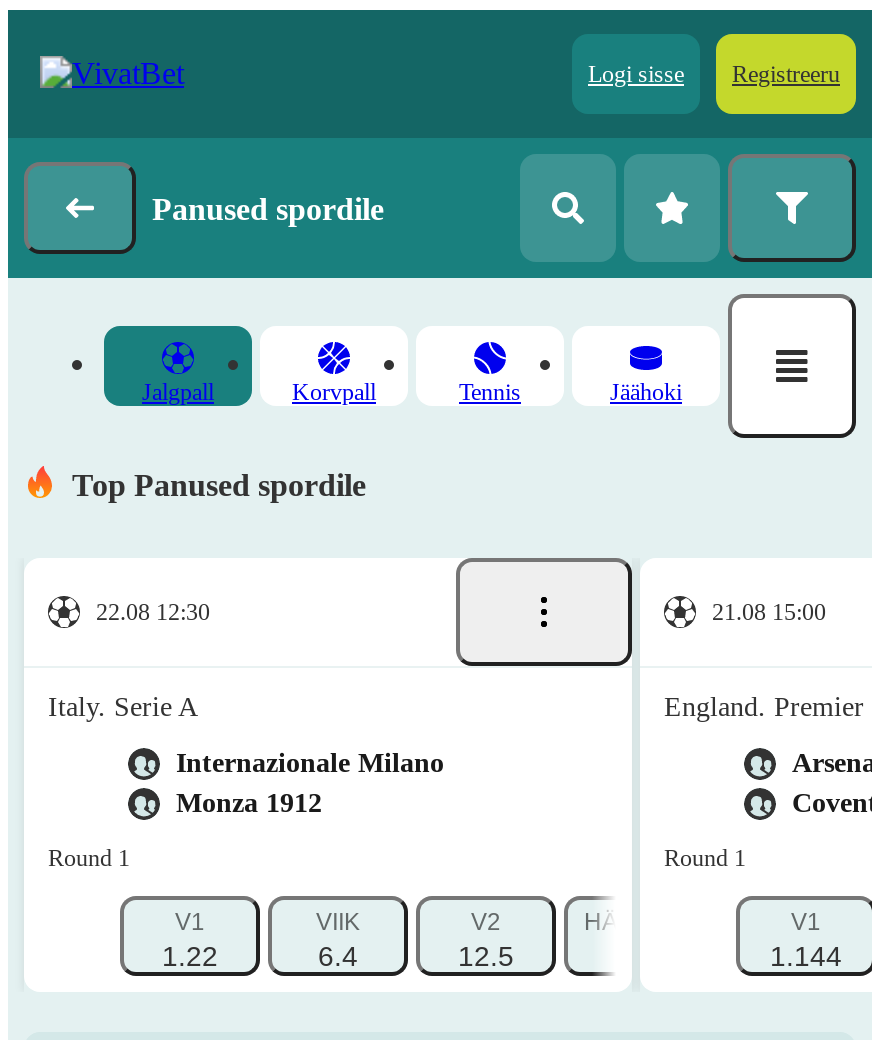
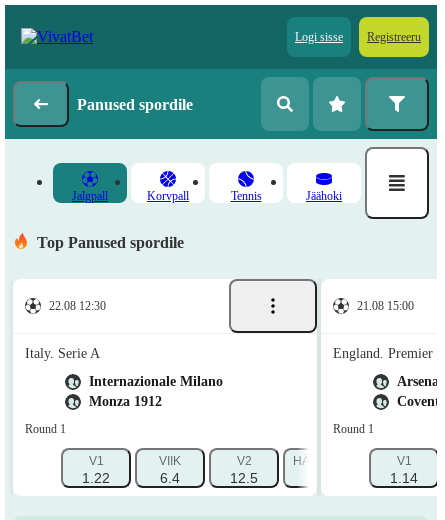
[770,940,842,972] 1.144 -> [390,470,418,486] 1.14

